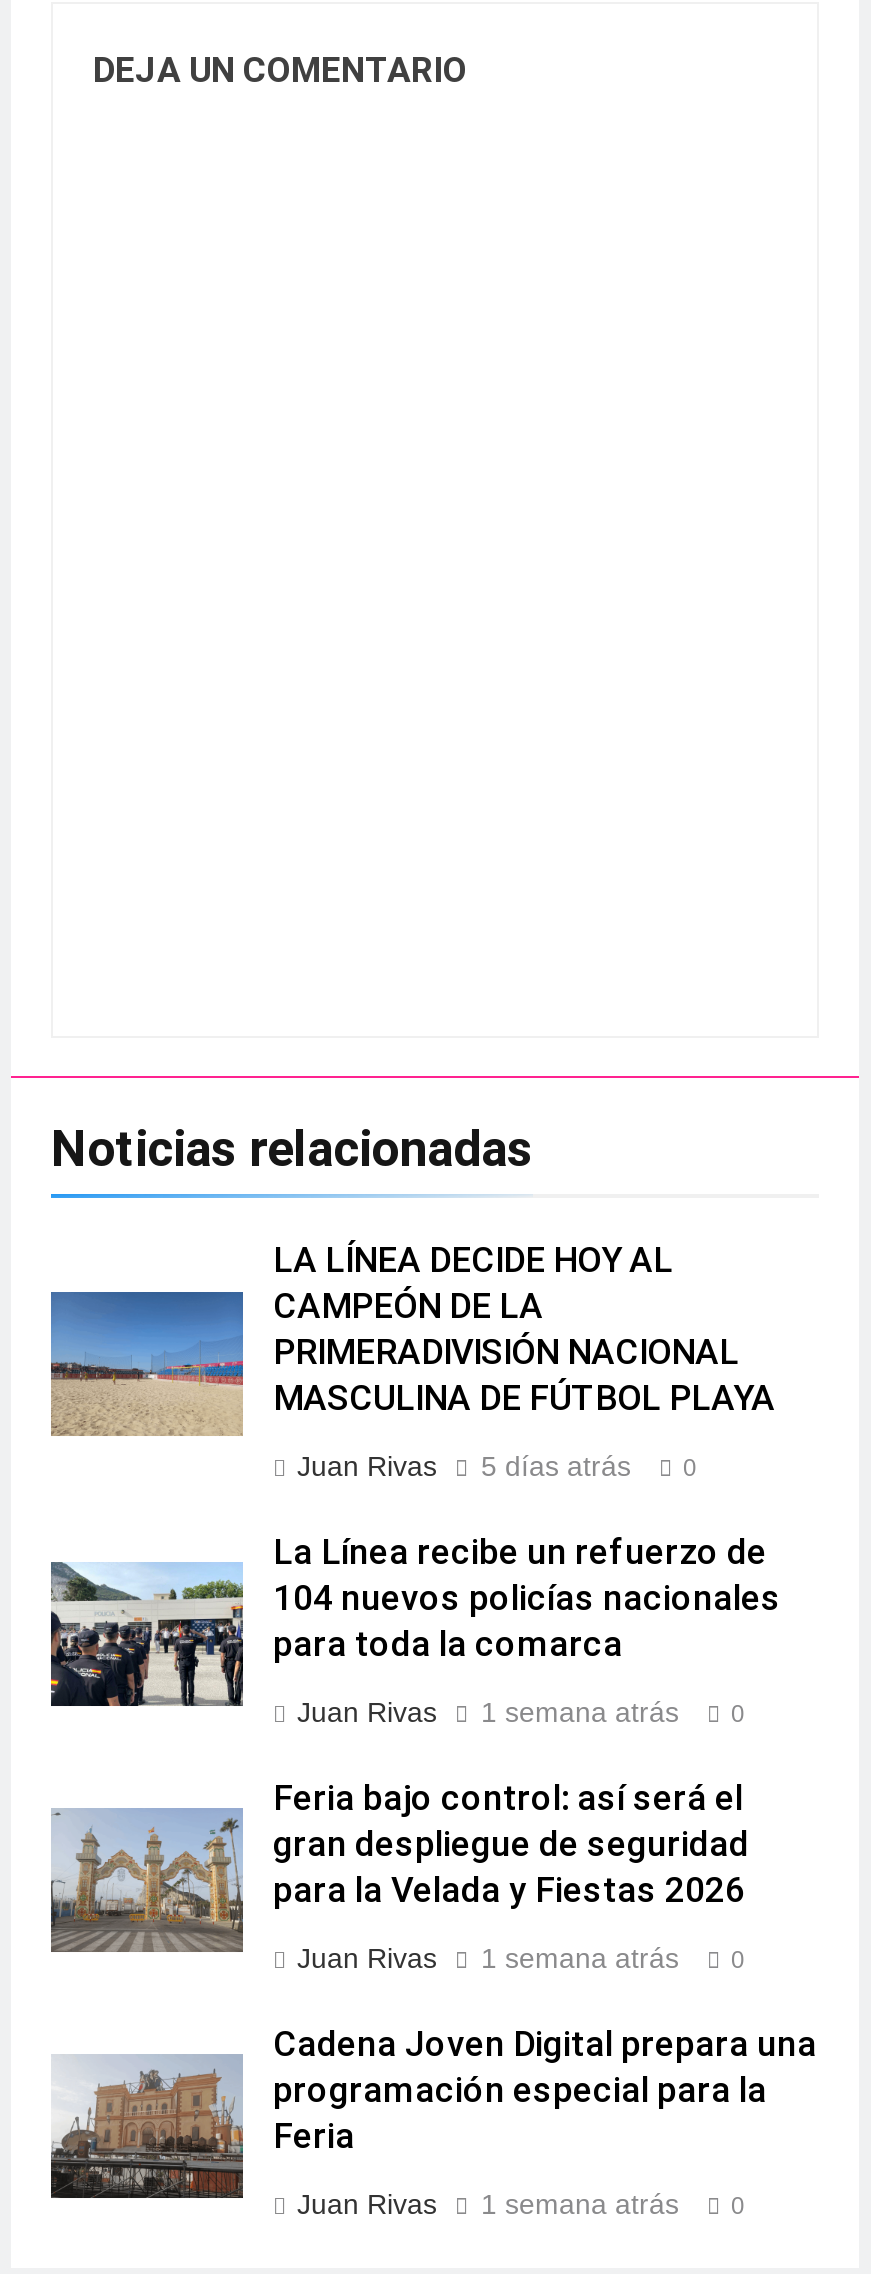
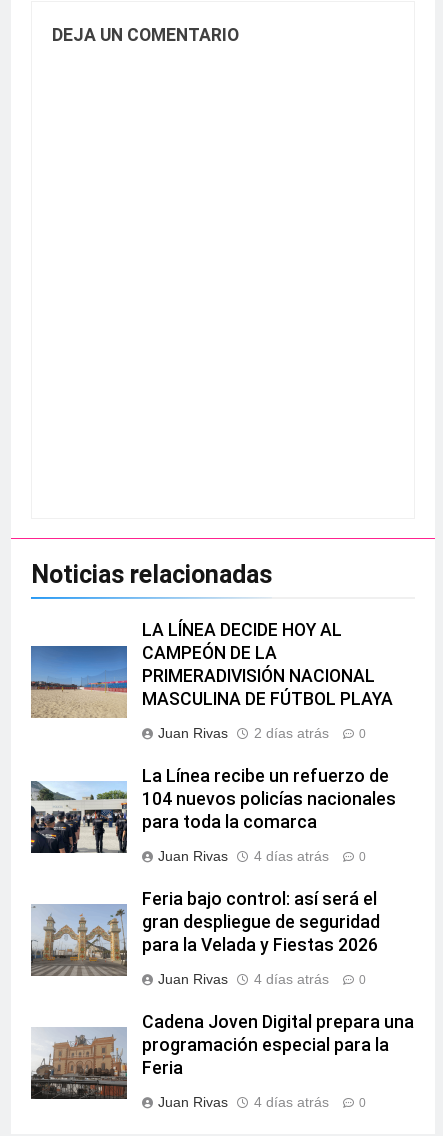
[481,1451,631,1483] 5 días atrás -> [254,725,329,741] 2 días atrás
[481,1697,679,1729] 1 semana atrás -> [254,848,329,864] 4 días atrás
[481,1943,679,1975] 1 semana atrás -> [254,971,329,987] 4 días atrás
[481,2189,679,2221] 1 semana atrás -> [254,1094,329,1110] 4 días atrás

